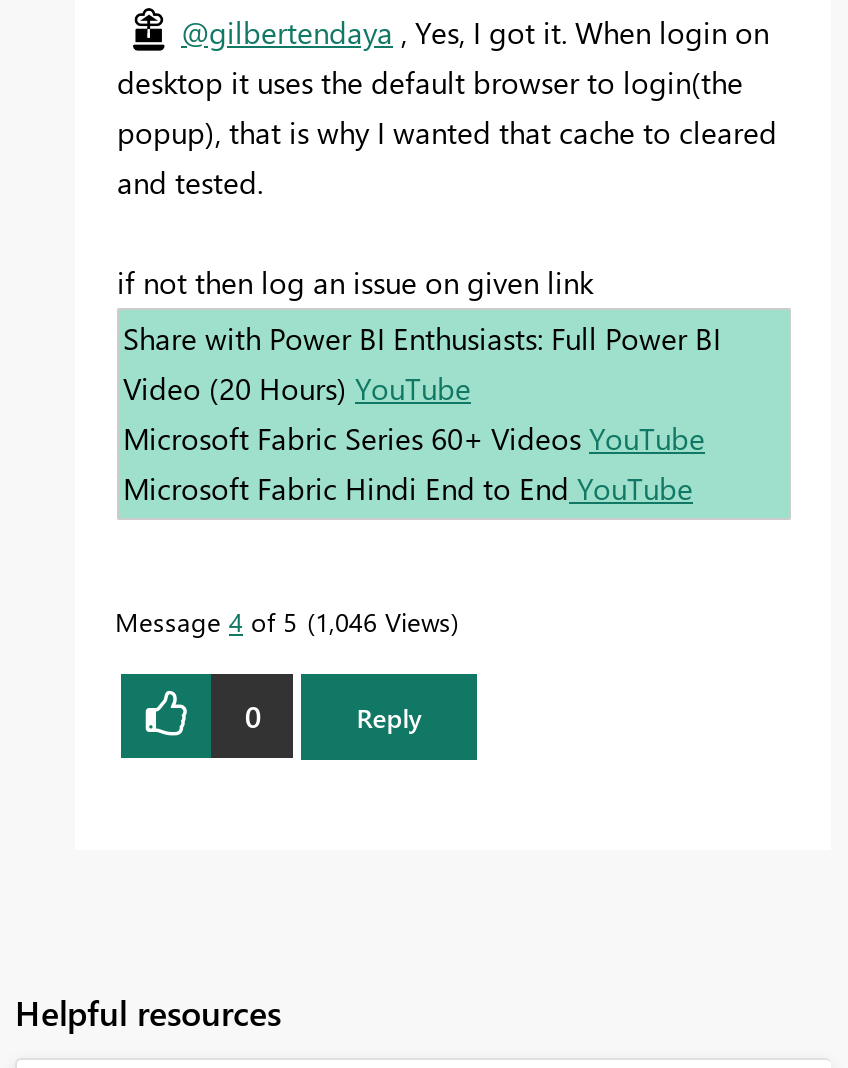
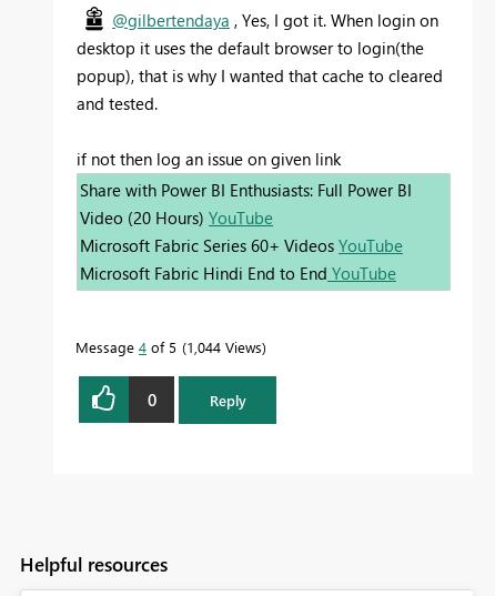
[115,605,451,639] Message 4 of 5 1,046 Views -> [75,338,262,357] Message 4 of 5 1,044 Views

